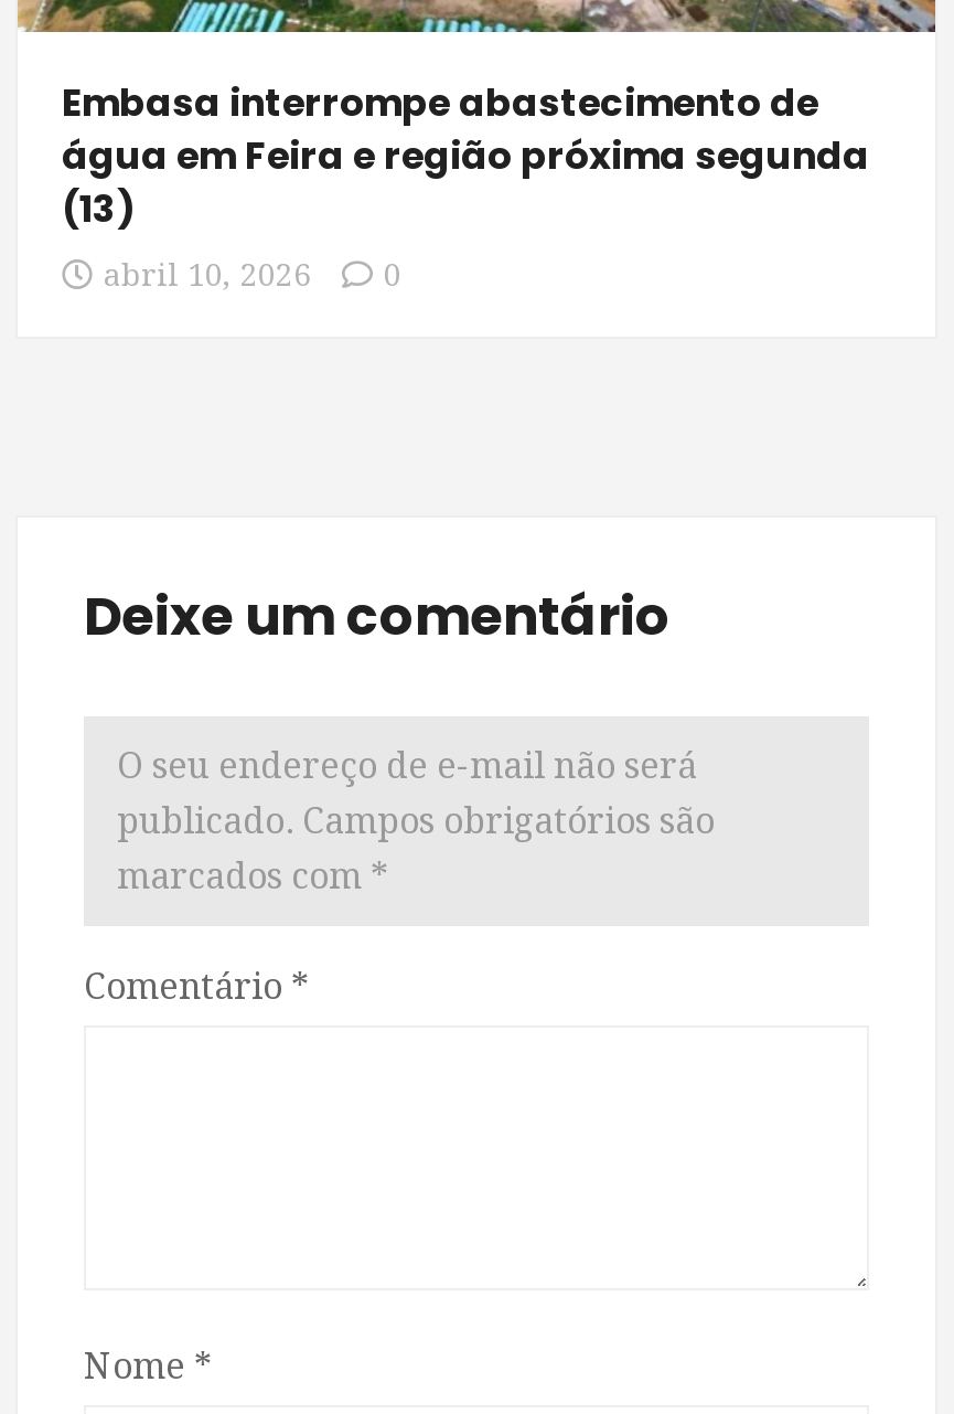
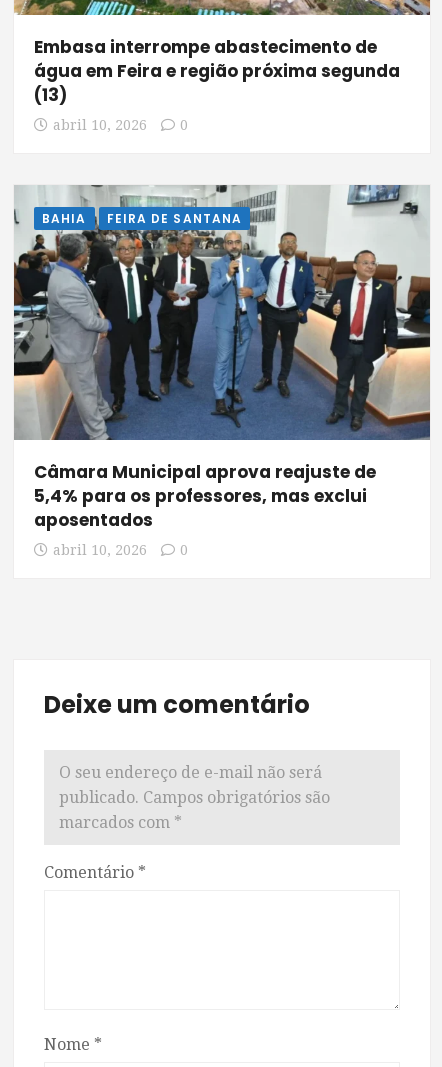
none -> [13,184,431,441] [image] | BAHIA | FEIRA DE SANTANA
none -> [34,460,376,558] Câmara Municipal aprova reajuste de | 5,4% para os professores, mas exclui | aposentados | abril 10, 2026 | 0

